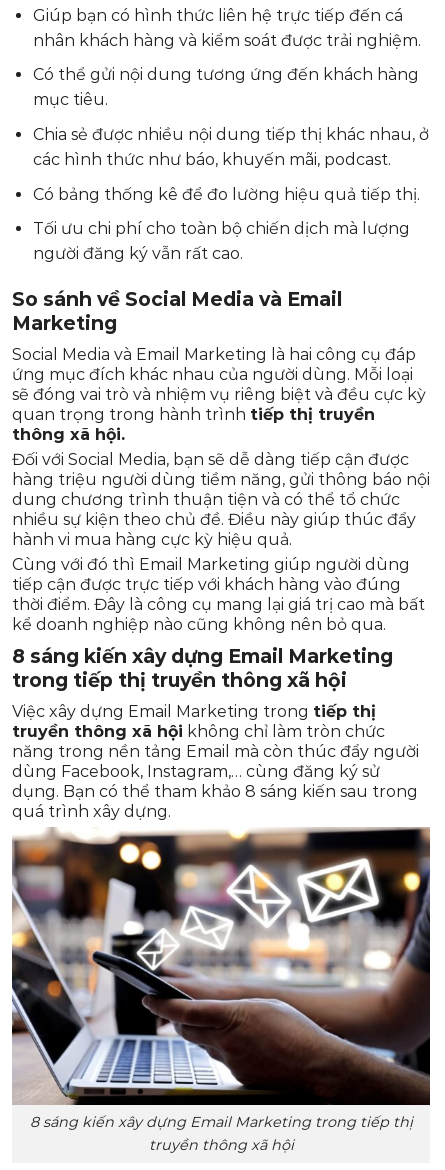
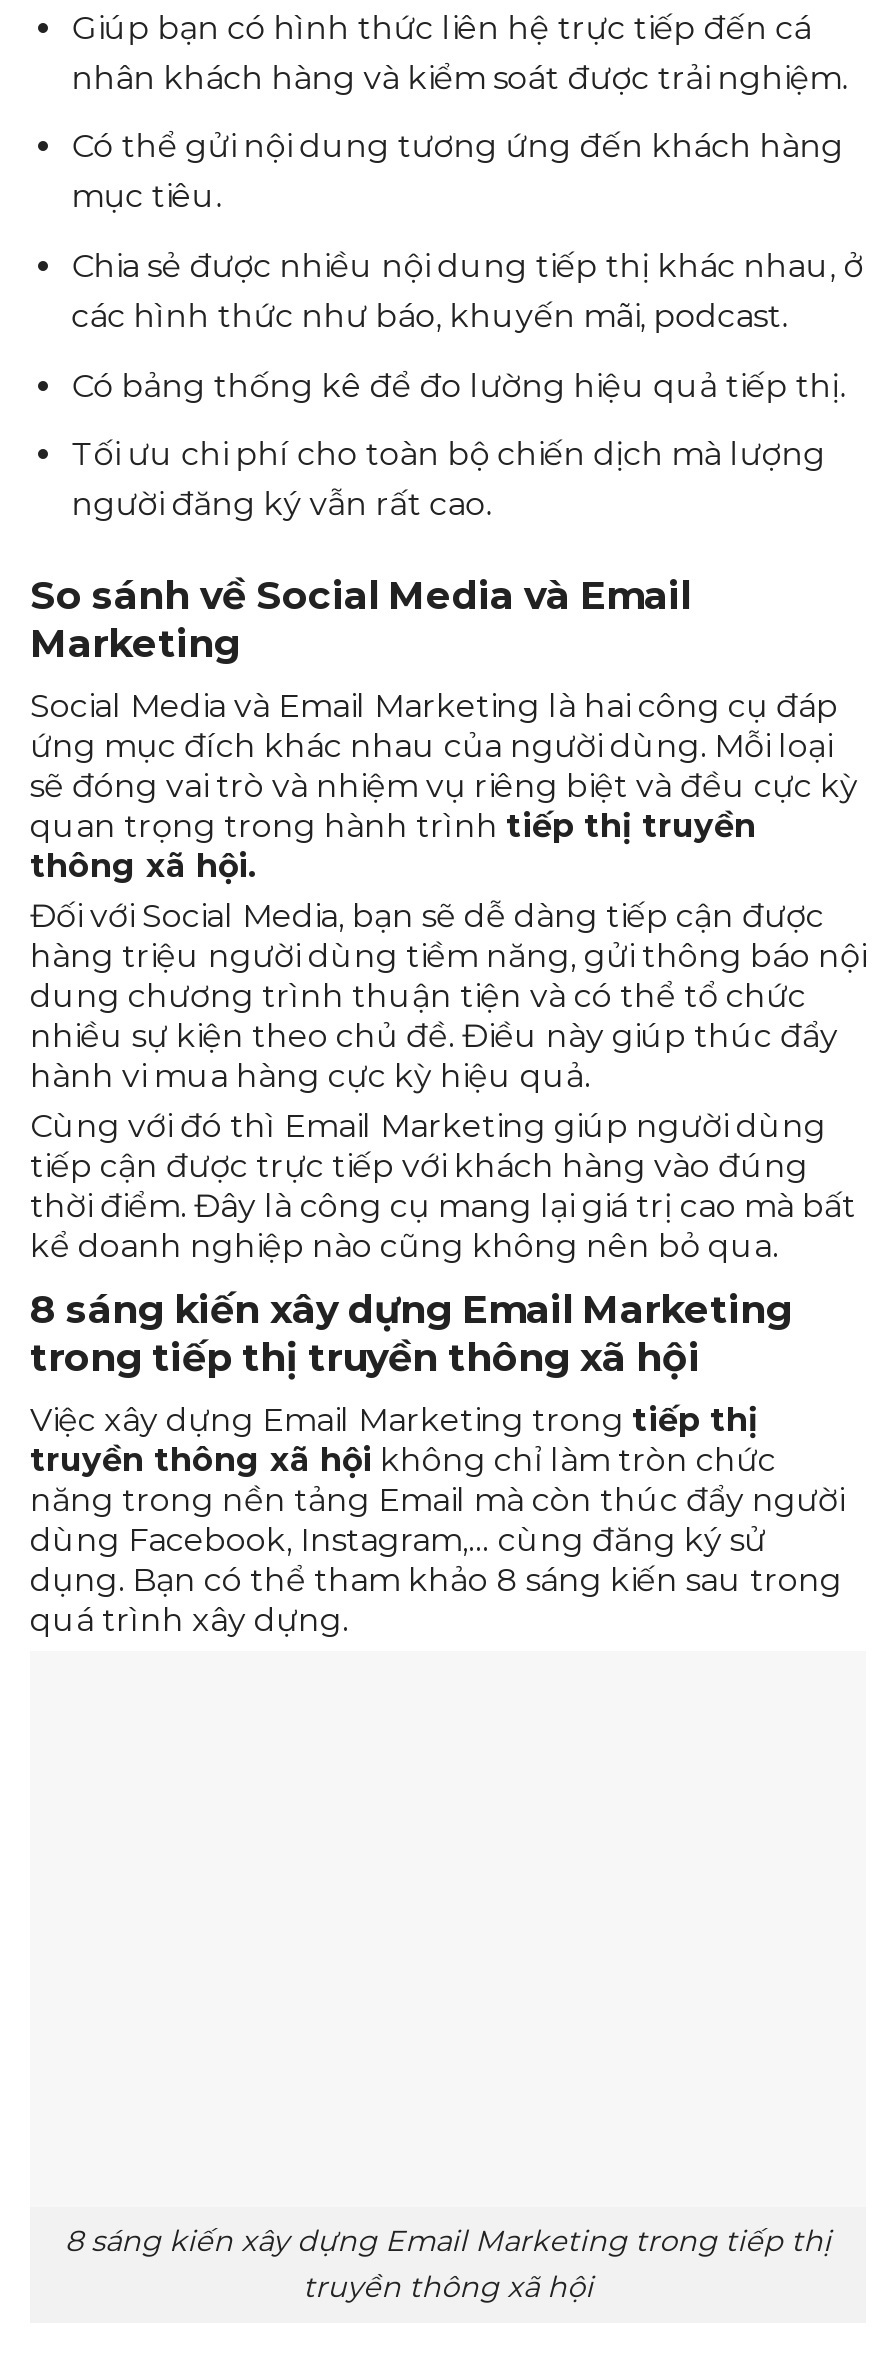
[11,827,431,1106] [image] -> none

